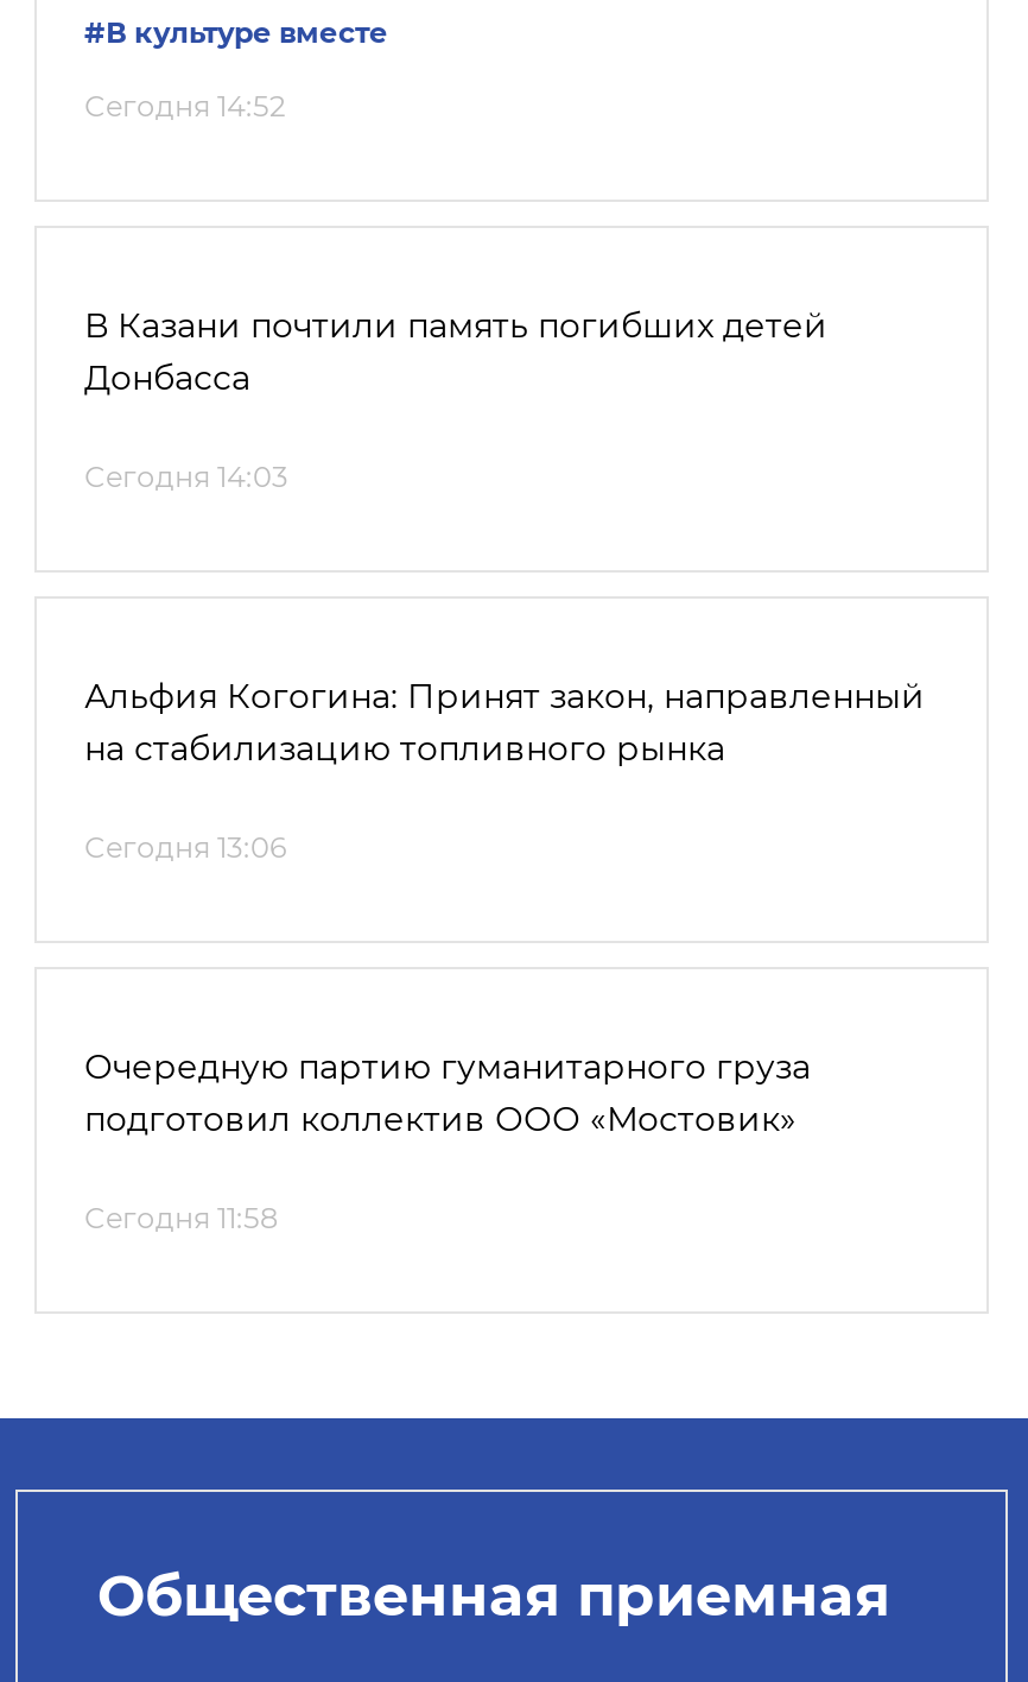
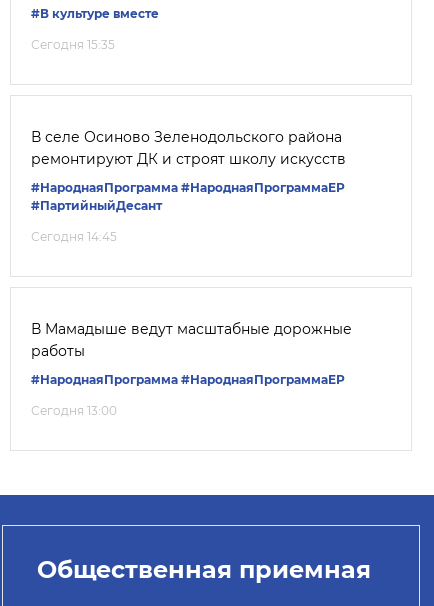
[84,88,286,124] Сегодня 14:52 -> [31,37,115,52] Сегодня 15:35
[84,304,827,399] В Казани почтили память погибших детей | Донбасса -> [31,128,346,168] В селе Осиново Зеленодольского района | ремонтируют ДК и строят школу искусств
[84,459,288,494] Сегодня 14:03 -> [31,180,345,213] #НароднаяПрограмма #НароднаяПрограммаЕР | #ПартийныйДесант
[84,675,925,770] Альфия Когогина: Принят закон, направленный | на стабилизацию топливного рынка -> [31,229,117,244] Сегодня 14:45
[84,829,286,865] Сегодня 13:06 -> [31,320,352,360] В Мамадыше ведут масштабные дорожные | работы
[84,1045,811,1140] Очередную партию гуманитарного груза | подготовил коллектив ООО «Мостовик» -> [31,372,345,387] #НароднаяПрограмма #НароднаяПрограммаЕР
[84,1200,279,1235] Сегодня 11:58 -> [31,403,117,418] Сегодня 13:00

